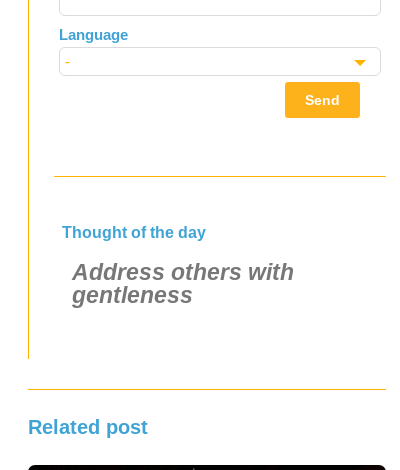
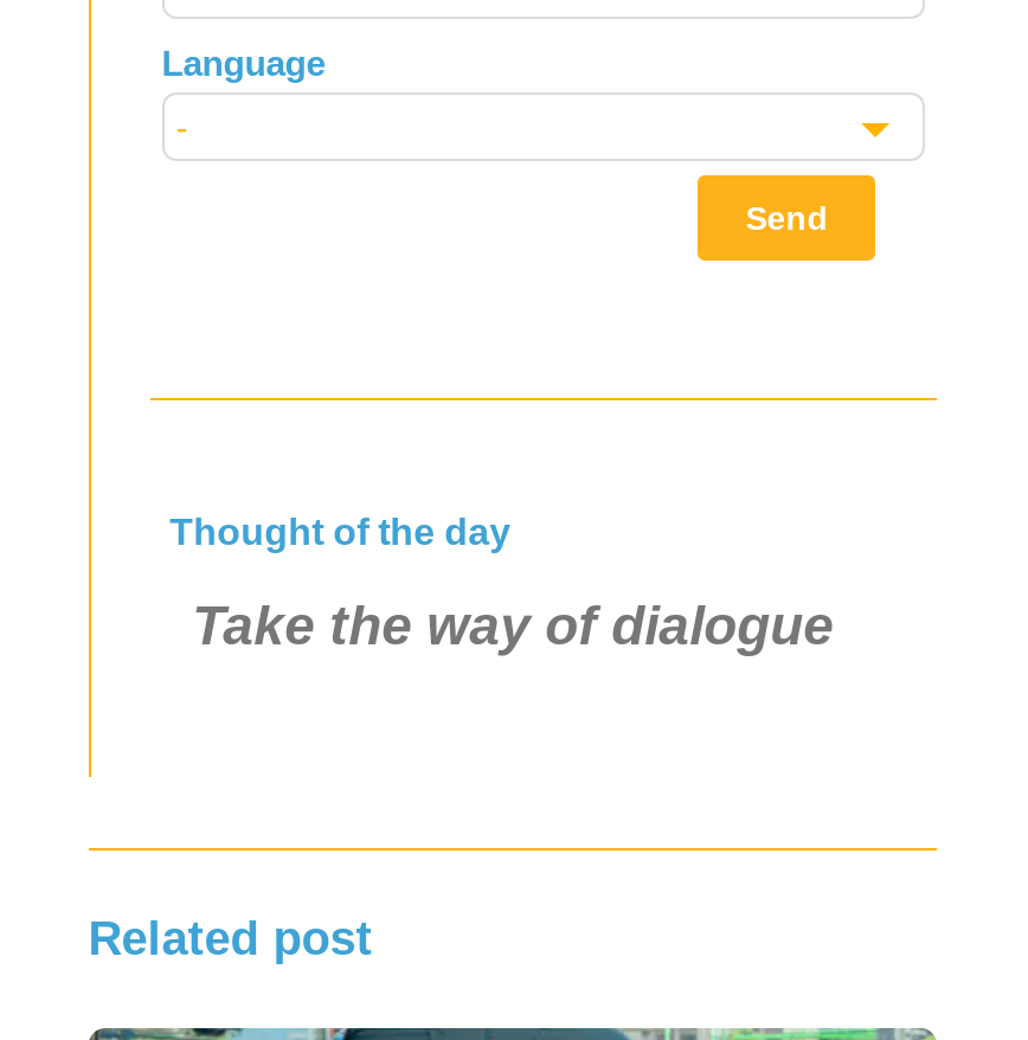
[72,259,294,308] Address others with | gentleness -> [192,596,834,657] Take the way of dialogue

